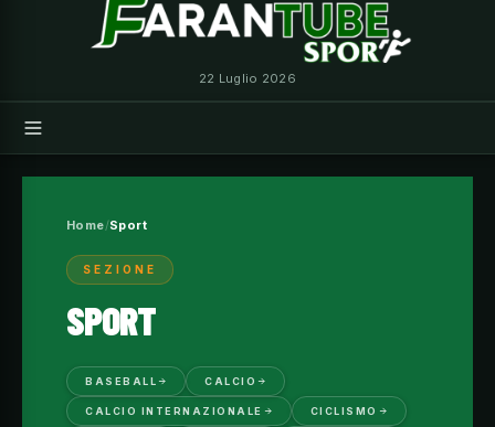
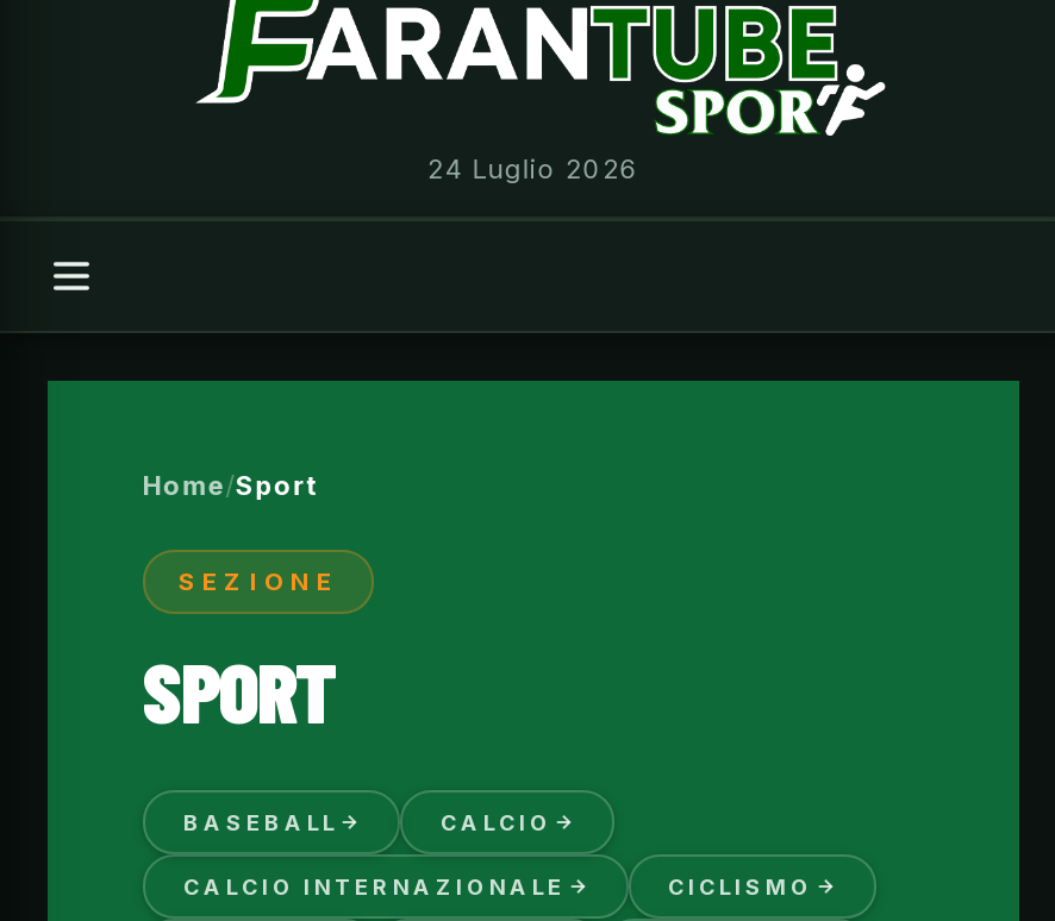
[199,71,296,86] 22 Luglio 2026 -> [427,152,640,186] 24 Luglio 2026

